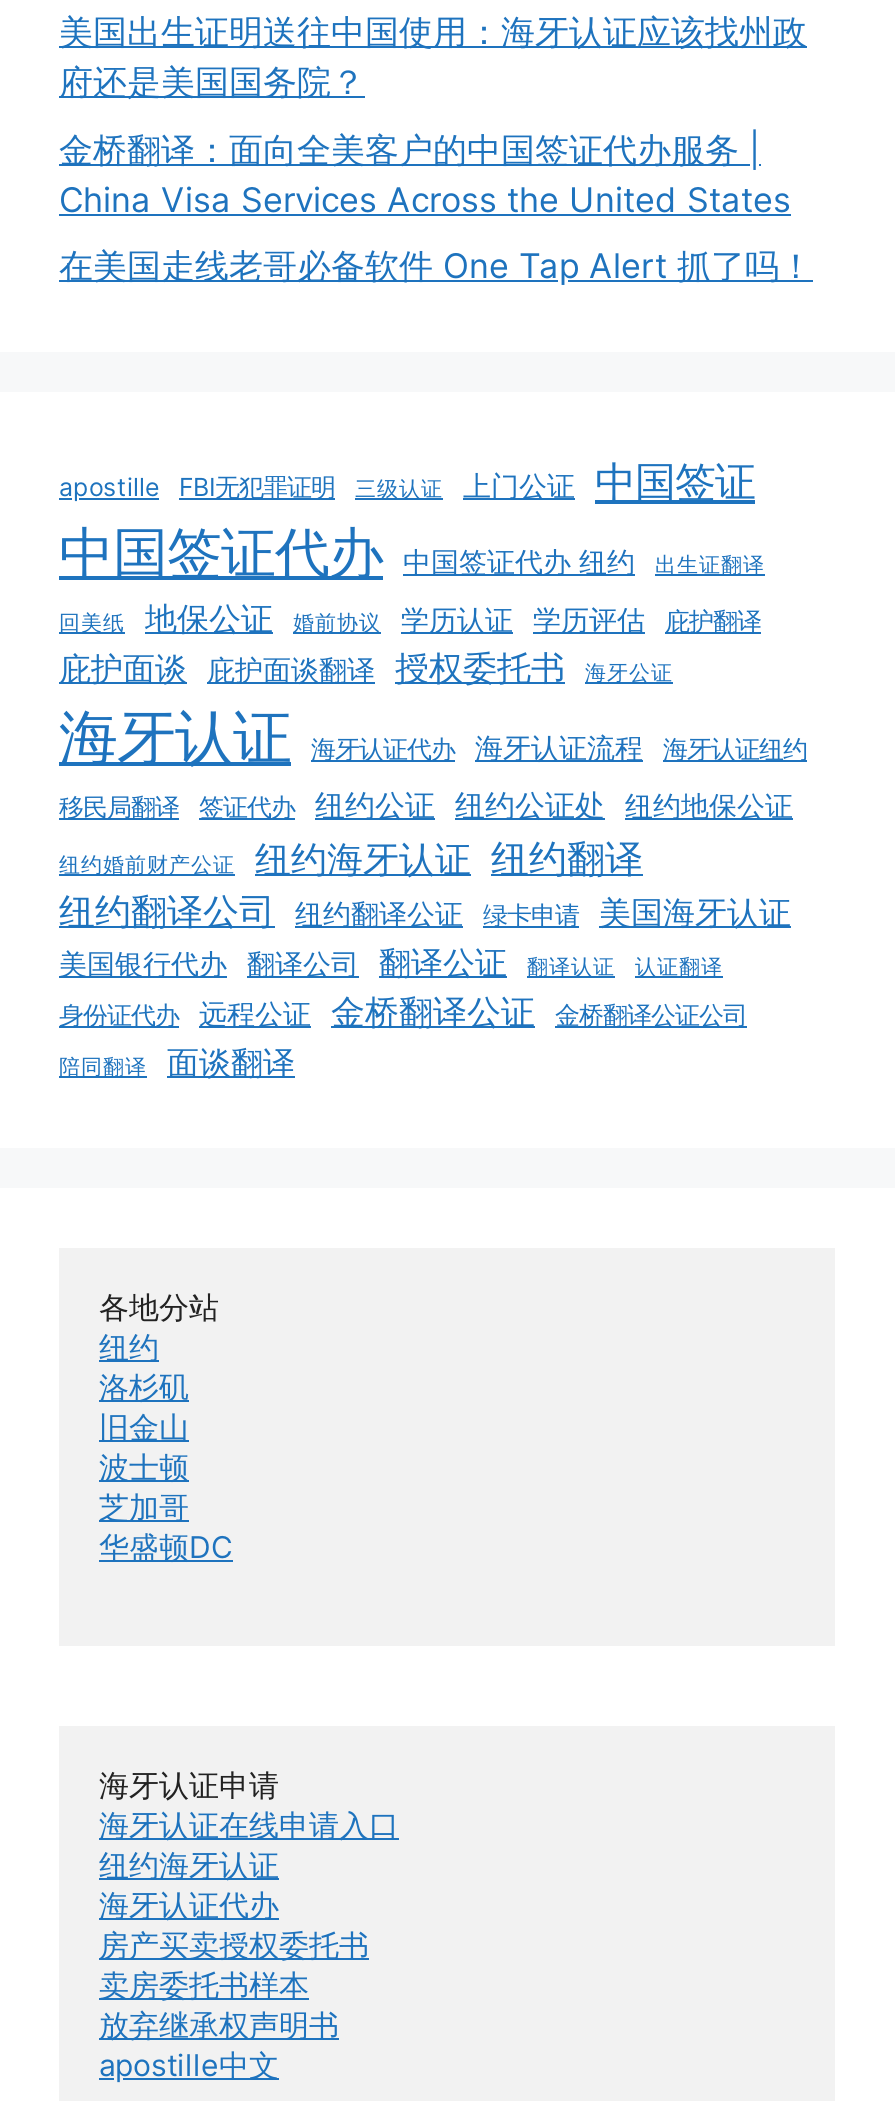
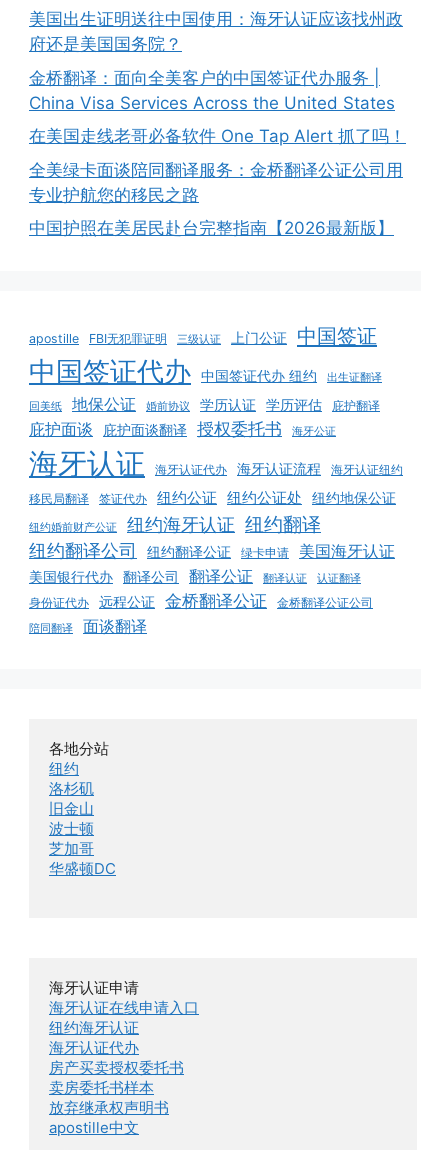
none -> [29,160,403,238] 全美绿卡面谈陪同翻译服务：金桥翻译公证公司用 | 专业护航您的移民之路 | 中国护照在美居民赴台完整指南【2026最新版】

